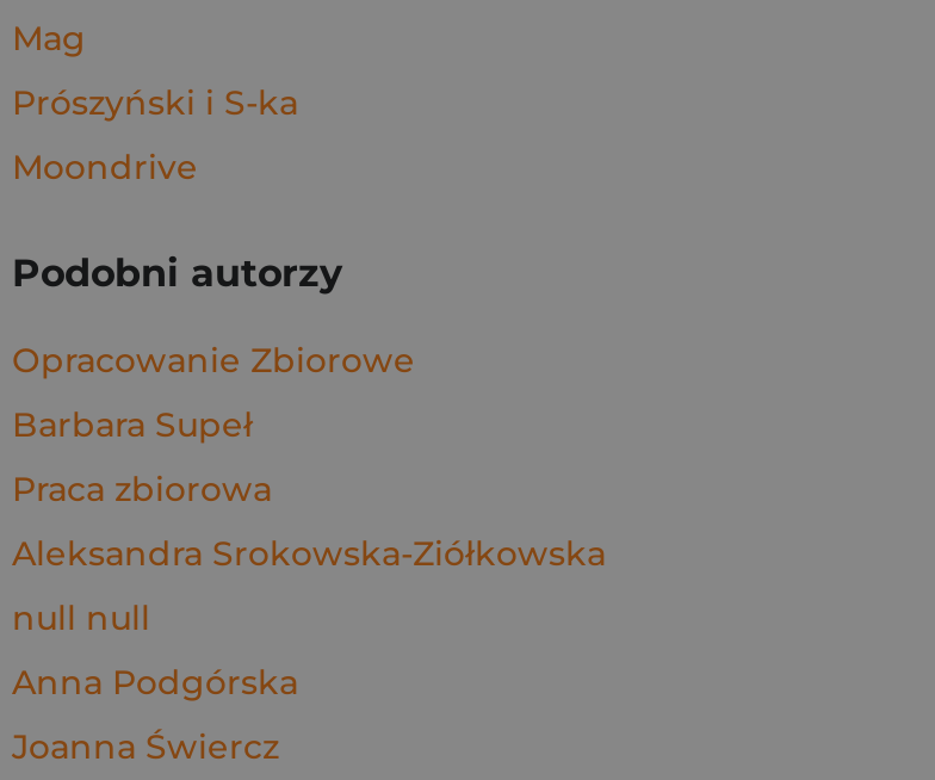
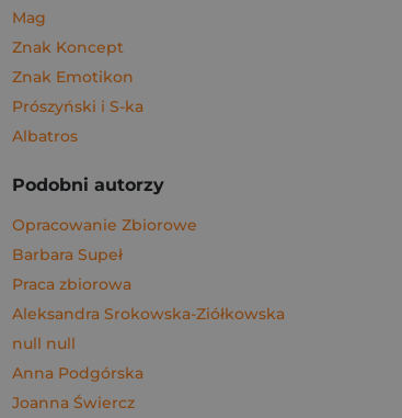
none -> [12,37,134,87] Znak Koncept | Znak Emotikon
[12,146,198,188] Moondrive -> [12,126,78,146] Albatros

